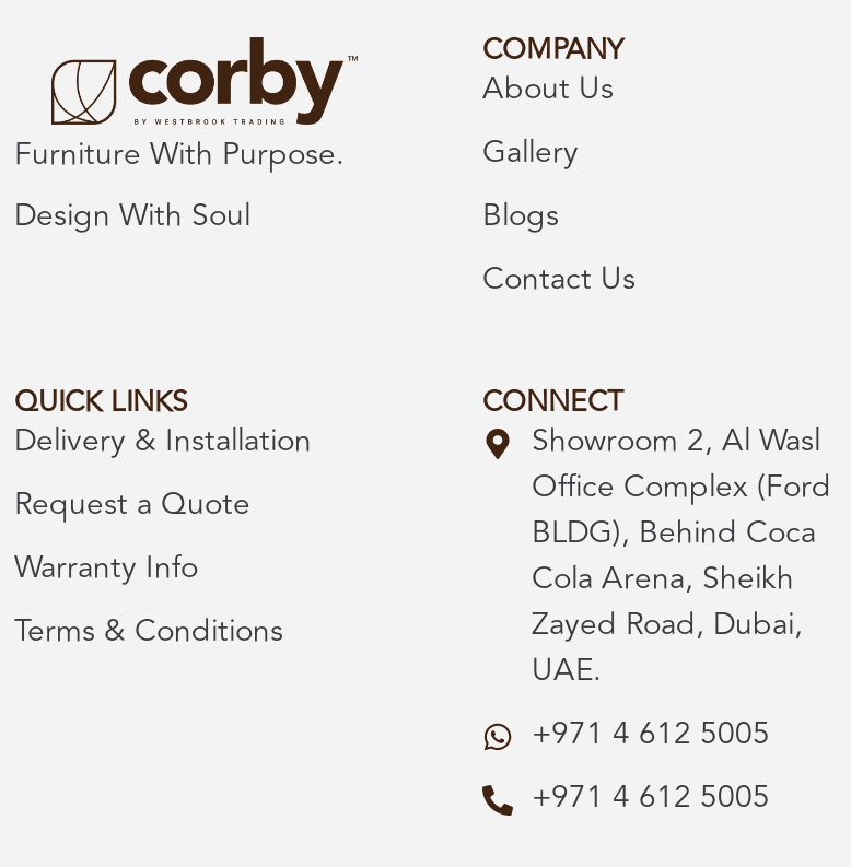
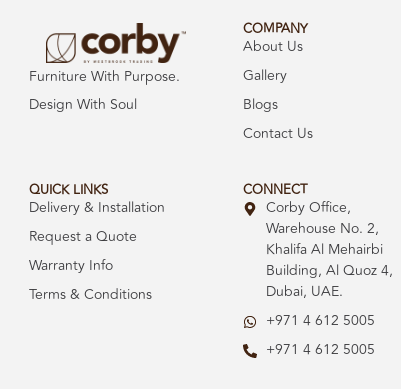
[532,417,831,693] Showroom 2, Al Wasl | Office Complex (Ford | BLDG), Behind Coca | Cola Arena, Sheikh | Zayed Road, Dubai, | UAE. -> [265,197,392,302] Corby Office, | Warehouse No. 2, | Khalifa Al Mehairbi | Building, Al Quoz 4, | Dubai, UAE.

